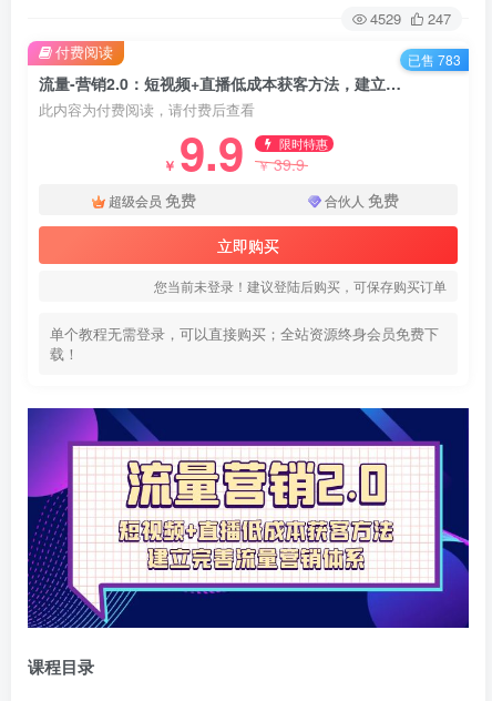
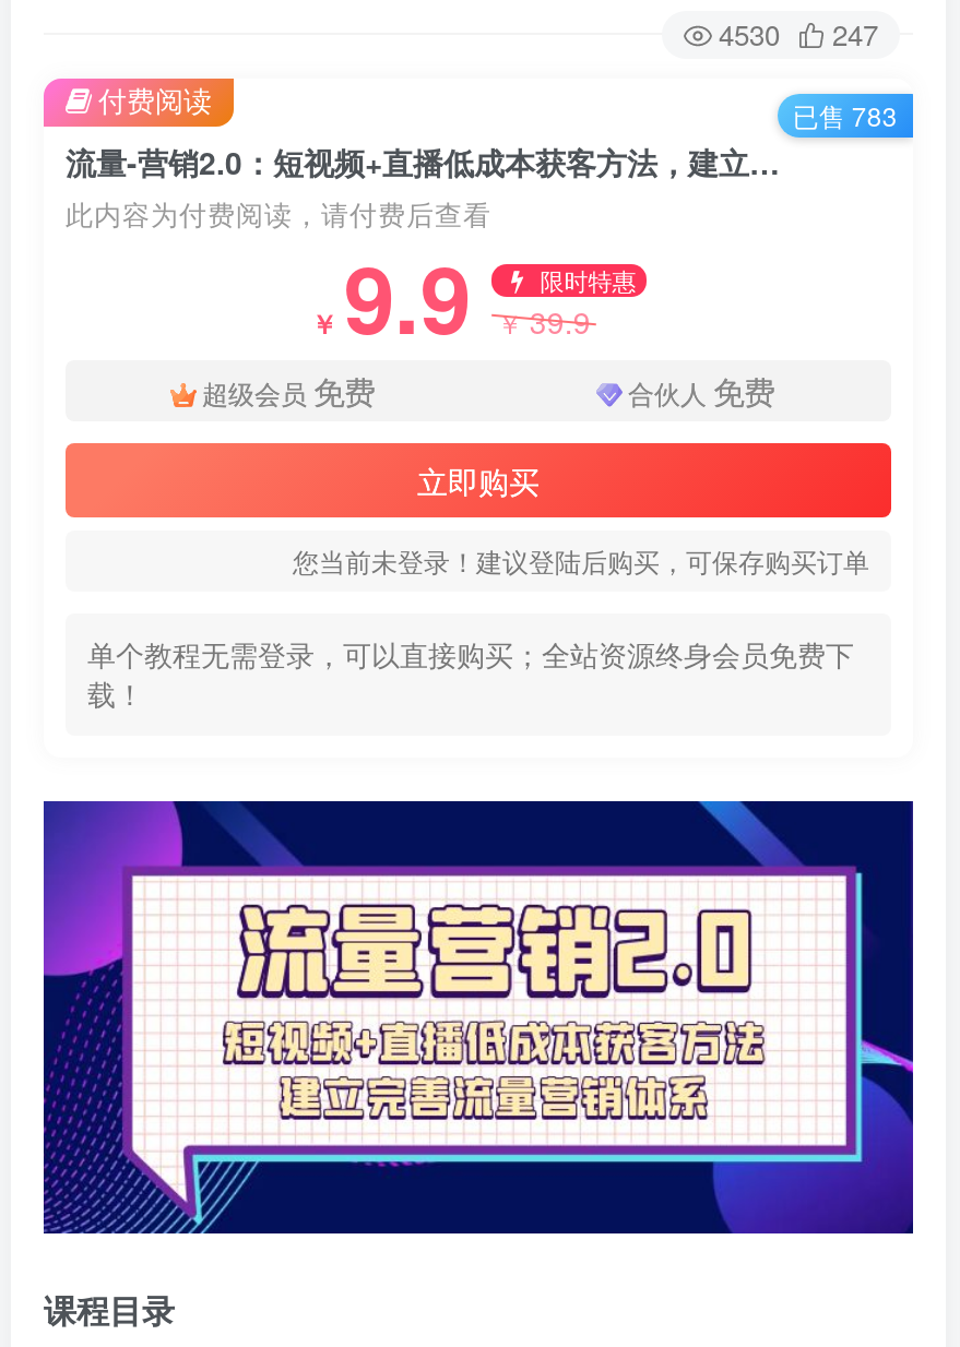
[370,8,451,29] 4529 247 -> [719,13,878,55] 4530 247

